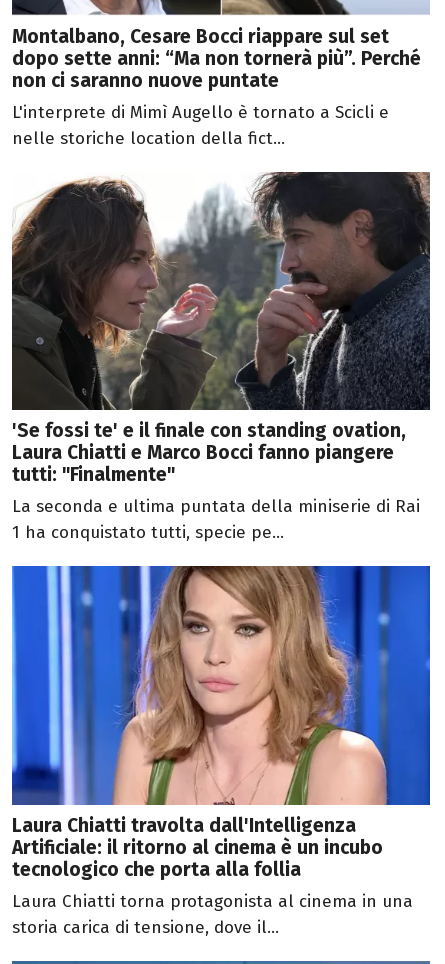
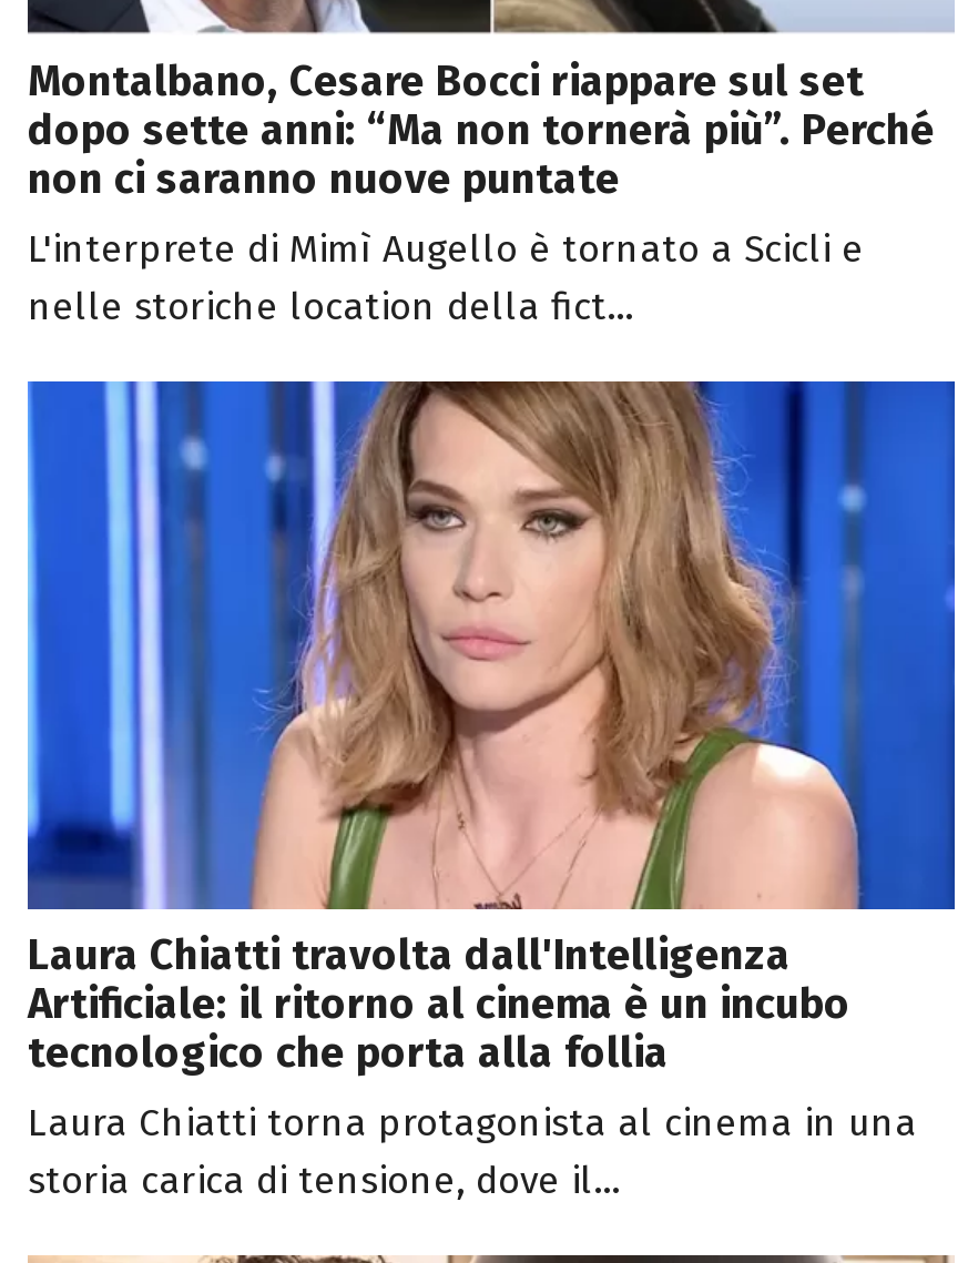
[11,171,431,543] [image] | 'Se fossi te' e il finale con standing ovation, | Laura Chiatti e Marco Bocci fanno piangere | tutti: "Finalmente" | La seconda e ultima puntata della miniserie di Rai | 1 ha conquistato tutti, specie pe... -> none

